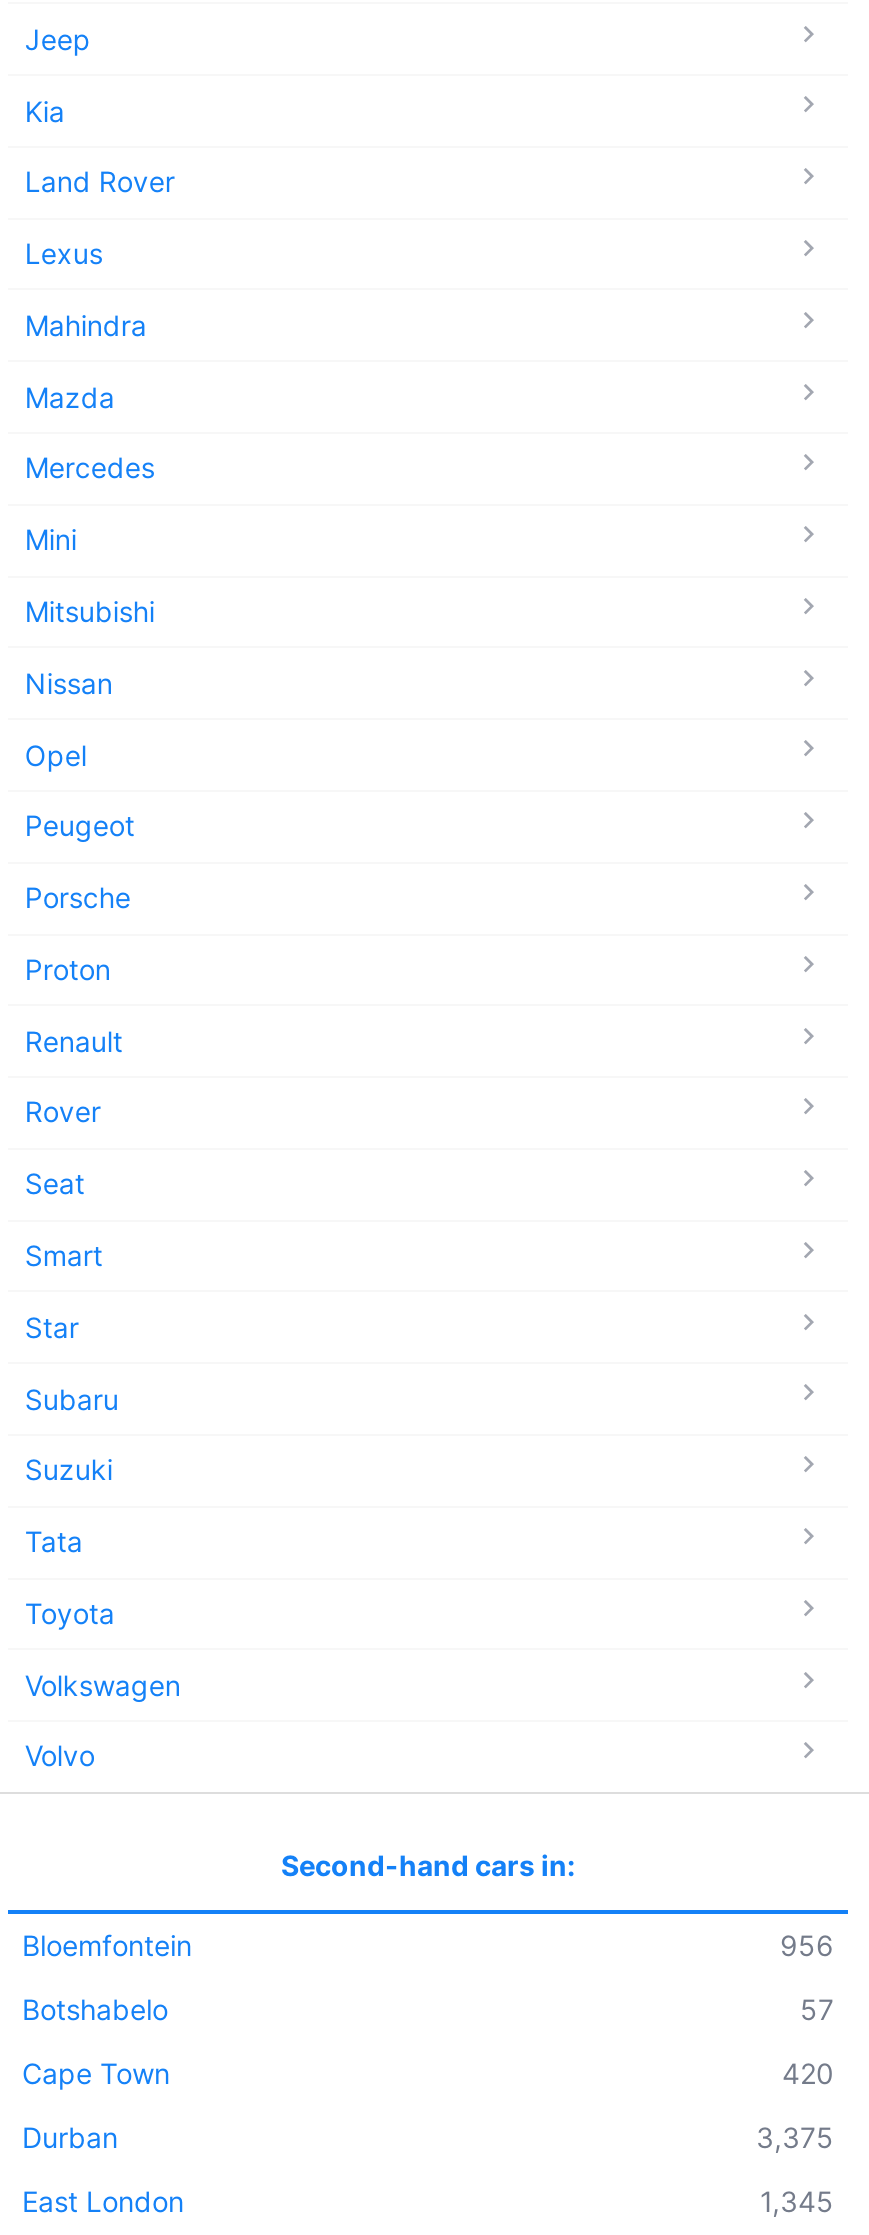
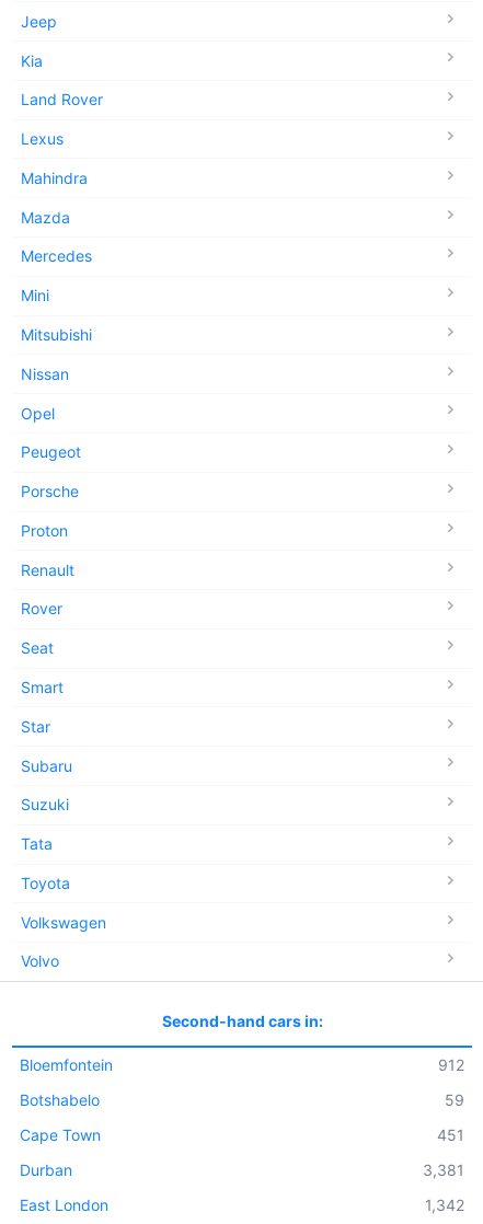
[780,1928,834,1962] 956 -> [438,1055,464,1074] 912
[800,1992,834,2026] 57 -> [445,1090,464,1109] 59
[782,2056,834,2090] 420 -> [437,1125,464,1144] 451
[756,2120,834,2154] 3,375 -> [423,1160,464,1179] 3,381
[760,2184,834,2218] 1,345 -> [425,1195,464,1214] 1,342

